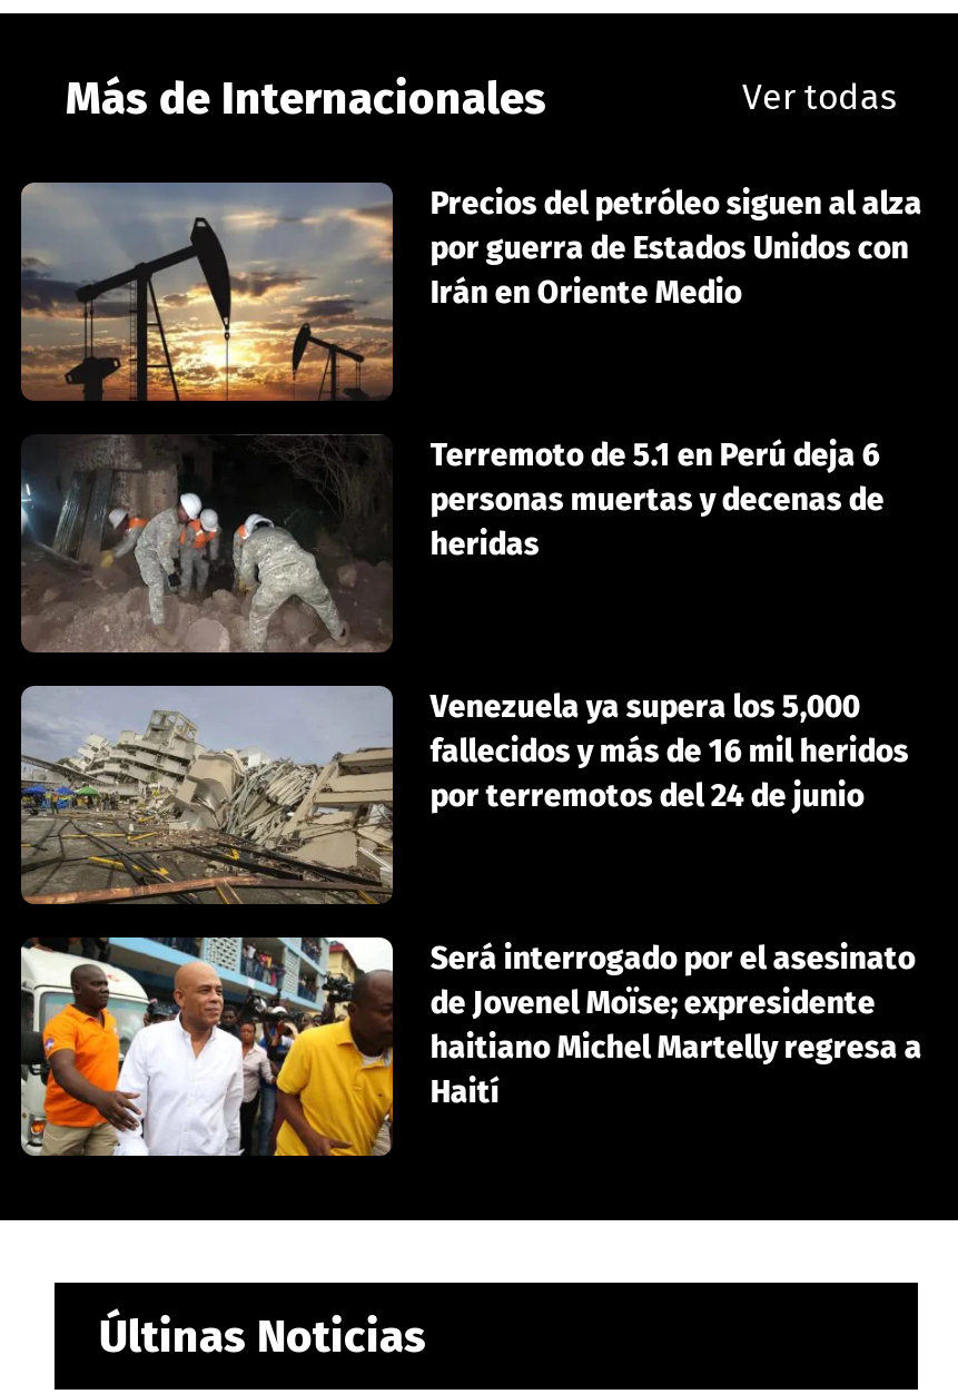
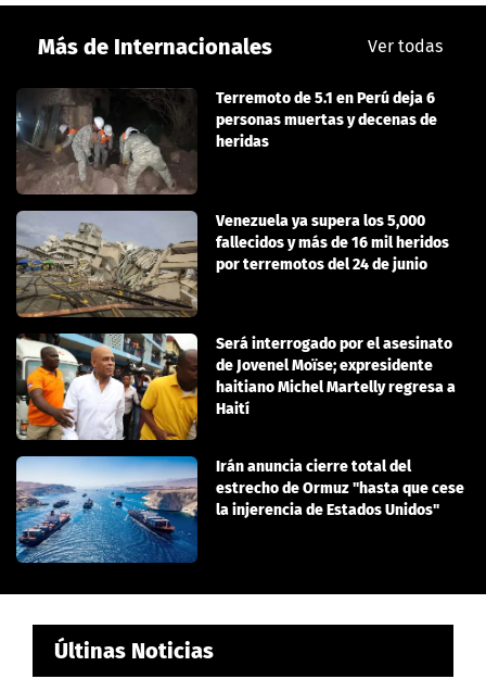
[21,180,922,401] [image] | Precios del petróleo siguen al alza | por guerra de Estados Unidos con | Irán en Oriente Medio -> none
moved [17,432,922,1111] -> [14,87,456,418]: [image] | Terremoto de 5.1 en Perú deja 6 | personas muertas y decenas de | ... | haitiano Michel Martelly regresa a | Haití
none -> [15,455,464,564] [image] | Irán anuncia cierre total del | estrecho de Ormuz "hasta que cese | la injerencia de Estados Unidos"

